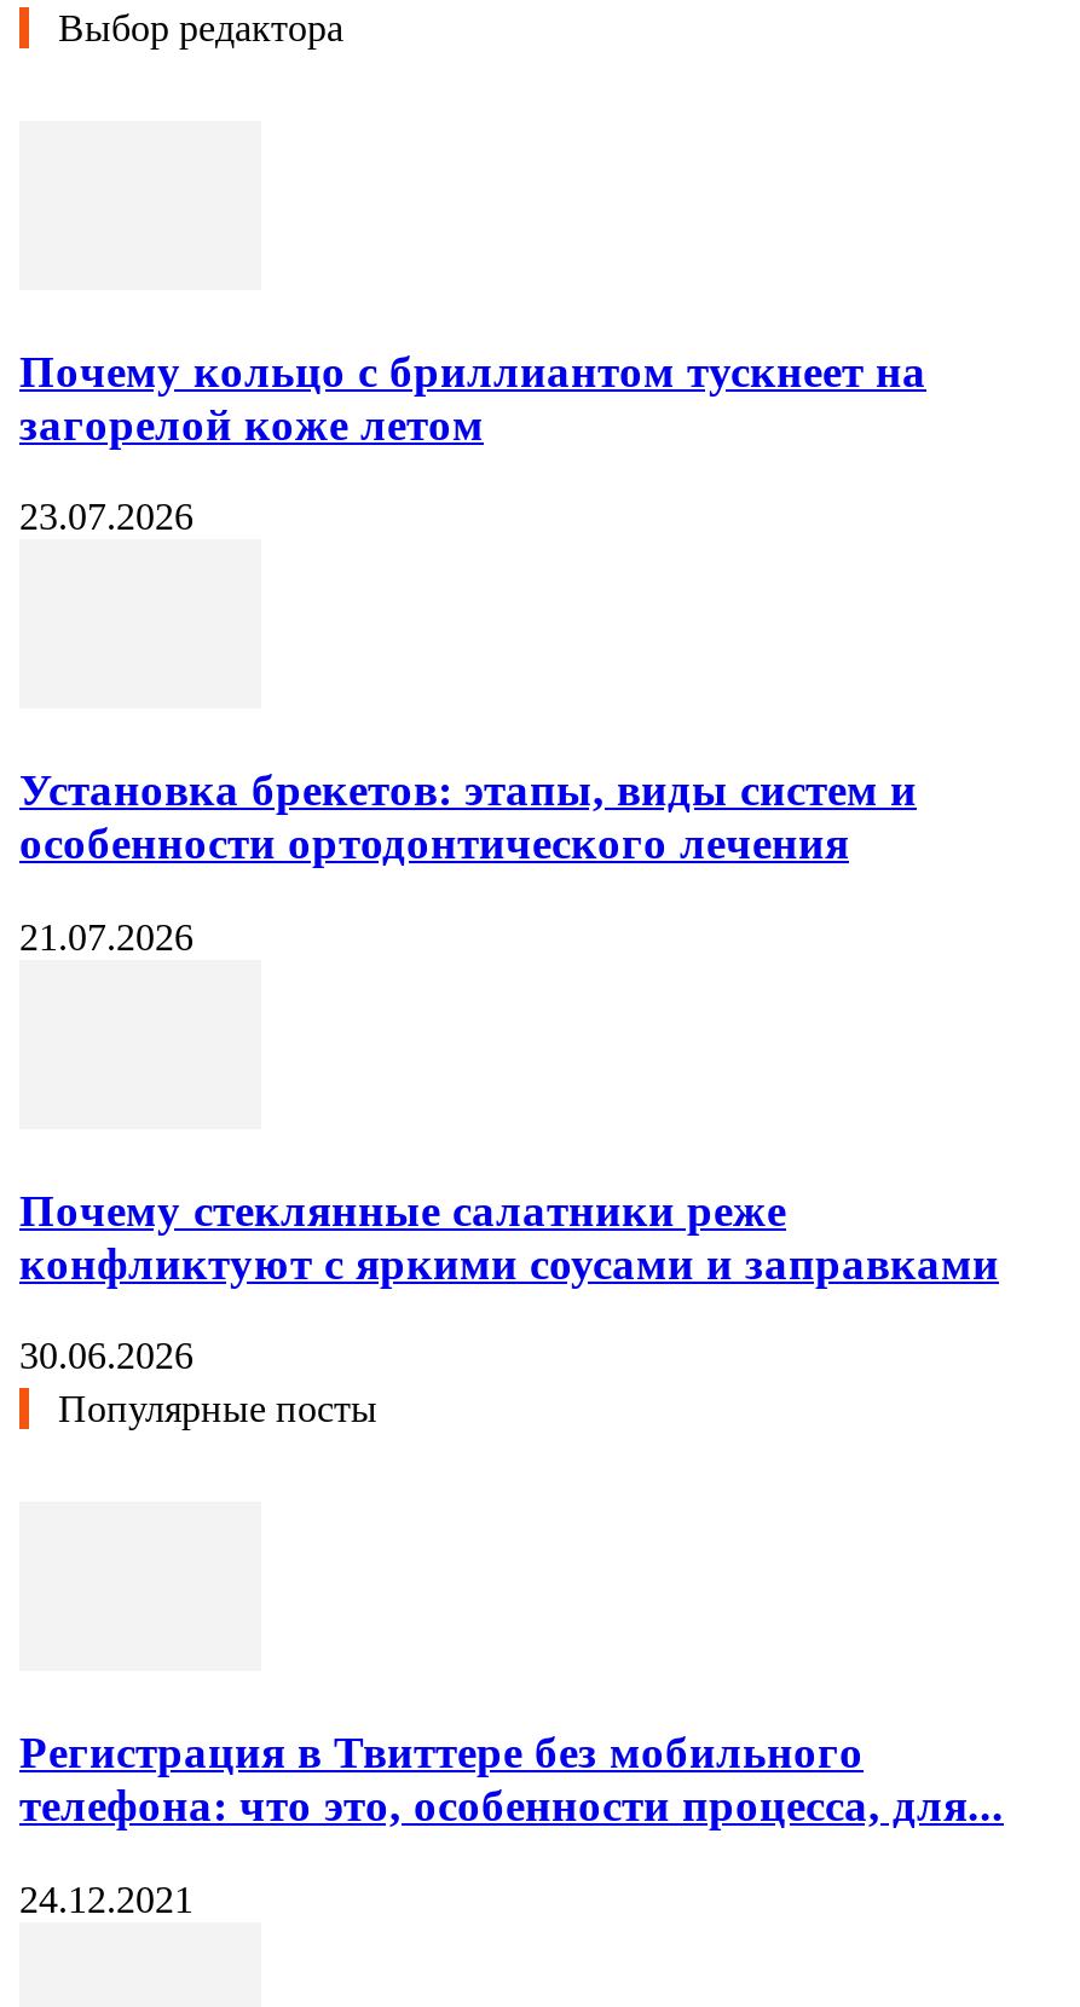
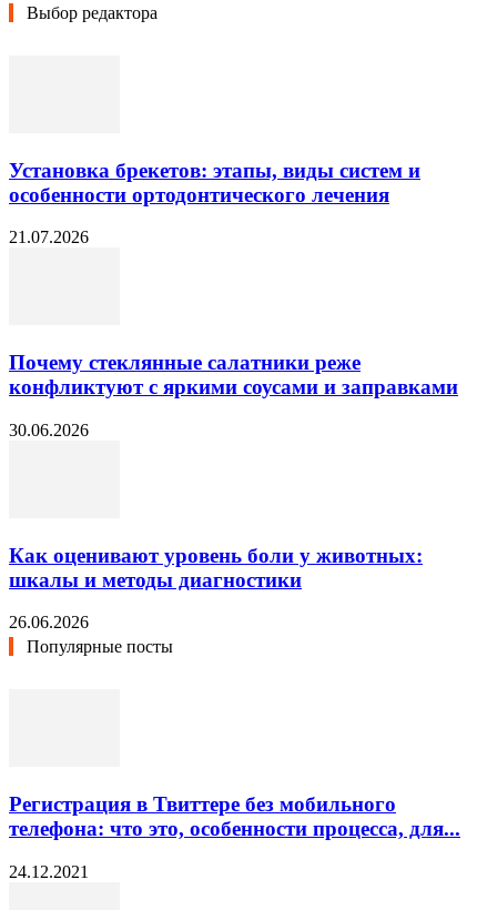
[19,345,926,538] Почему кольцо с бриллиантом тускнеет на | загорелой коже летом | 23.07.2026 -> none
moved [19,764,999,1376] -> [9,158,458,439]: Установка брекетов: этапы, виды систем и | особенности ортодонтического лечения | 21.07.2026 | Почему стеклянные салатники реже | конфликтуют с яркими соусами и заправками | 30.06.2026
none -> [9,543,423,632] Как оценивают уровень боли у животных: | шкалы и методы диагностики | 26.06.2026

